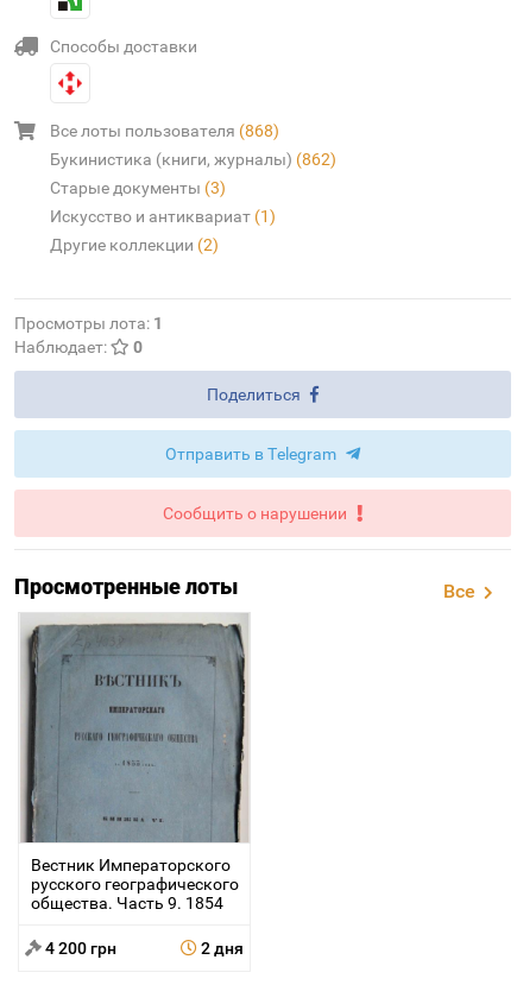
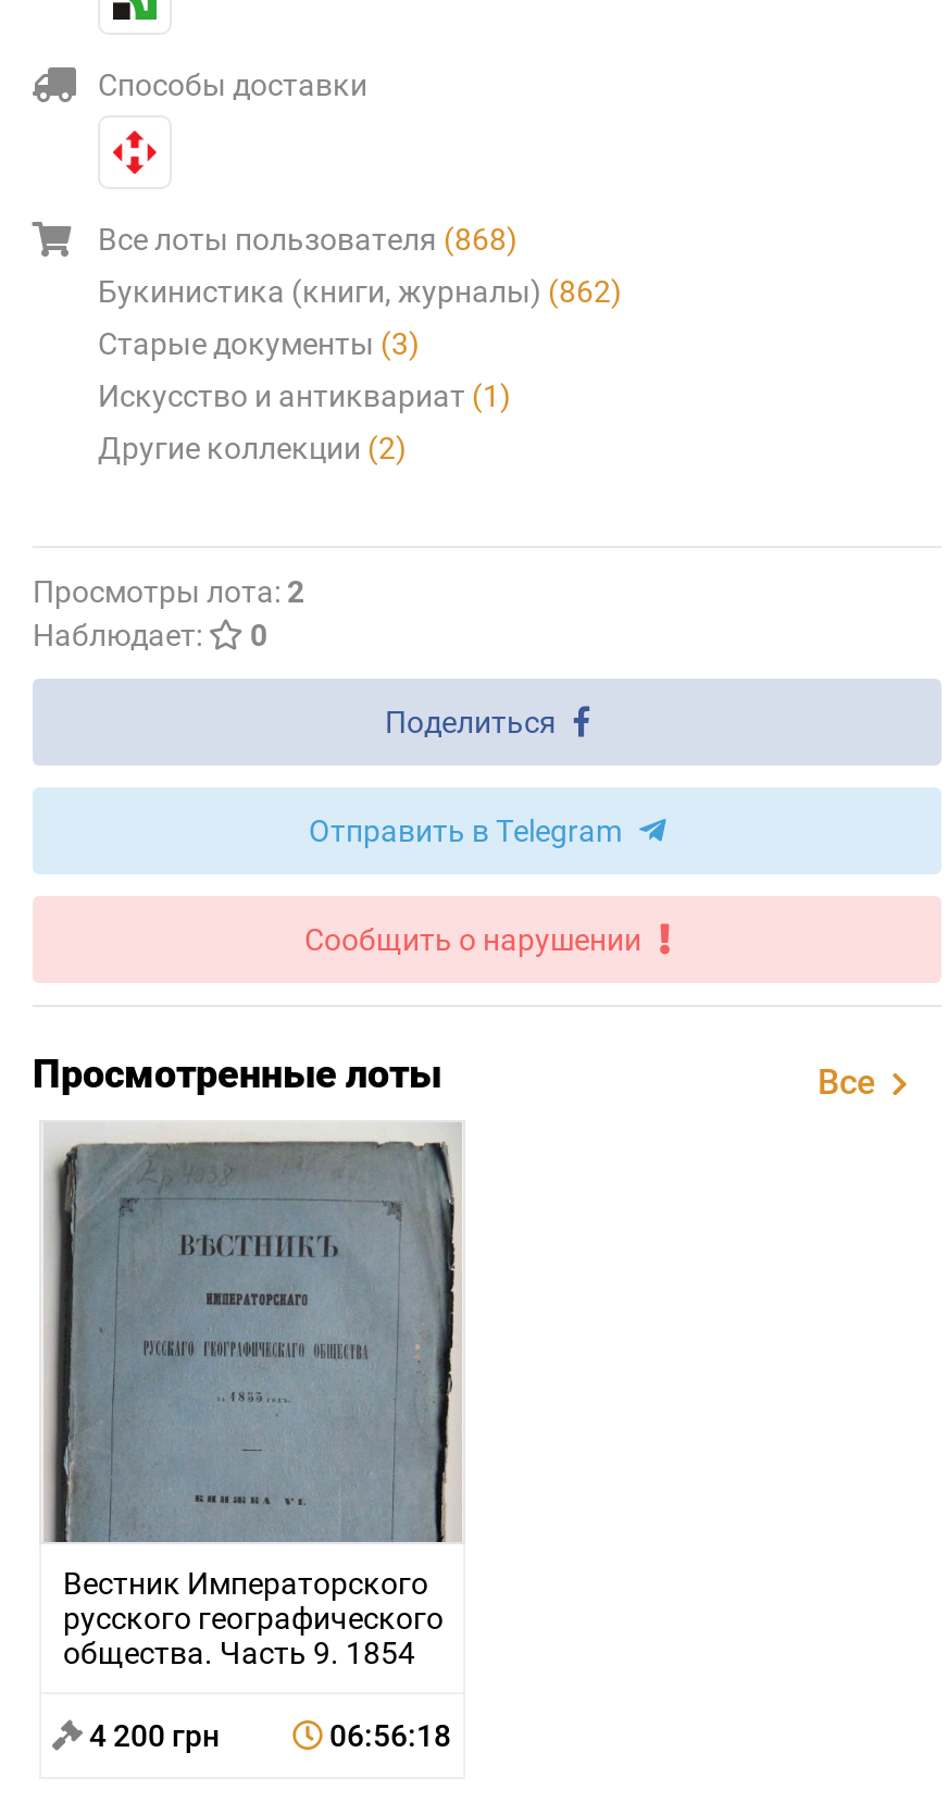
[14,314,163,333] Просмотры лота: 1 -> [33,574,304,609] Просмотры лота: 2
[197,939,243,958] 2 дня -> [329,1719,451,1754] 06:56:18

